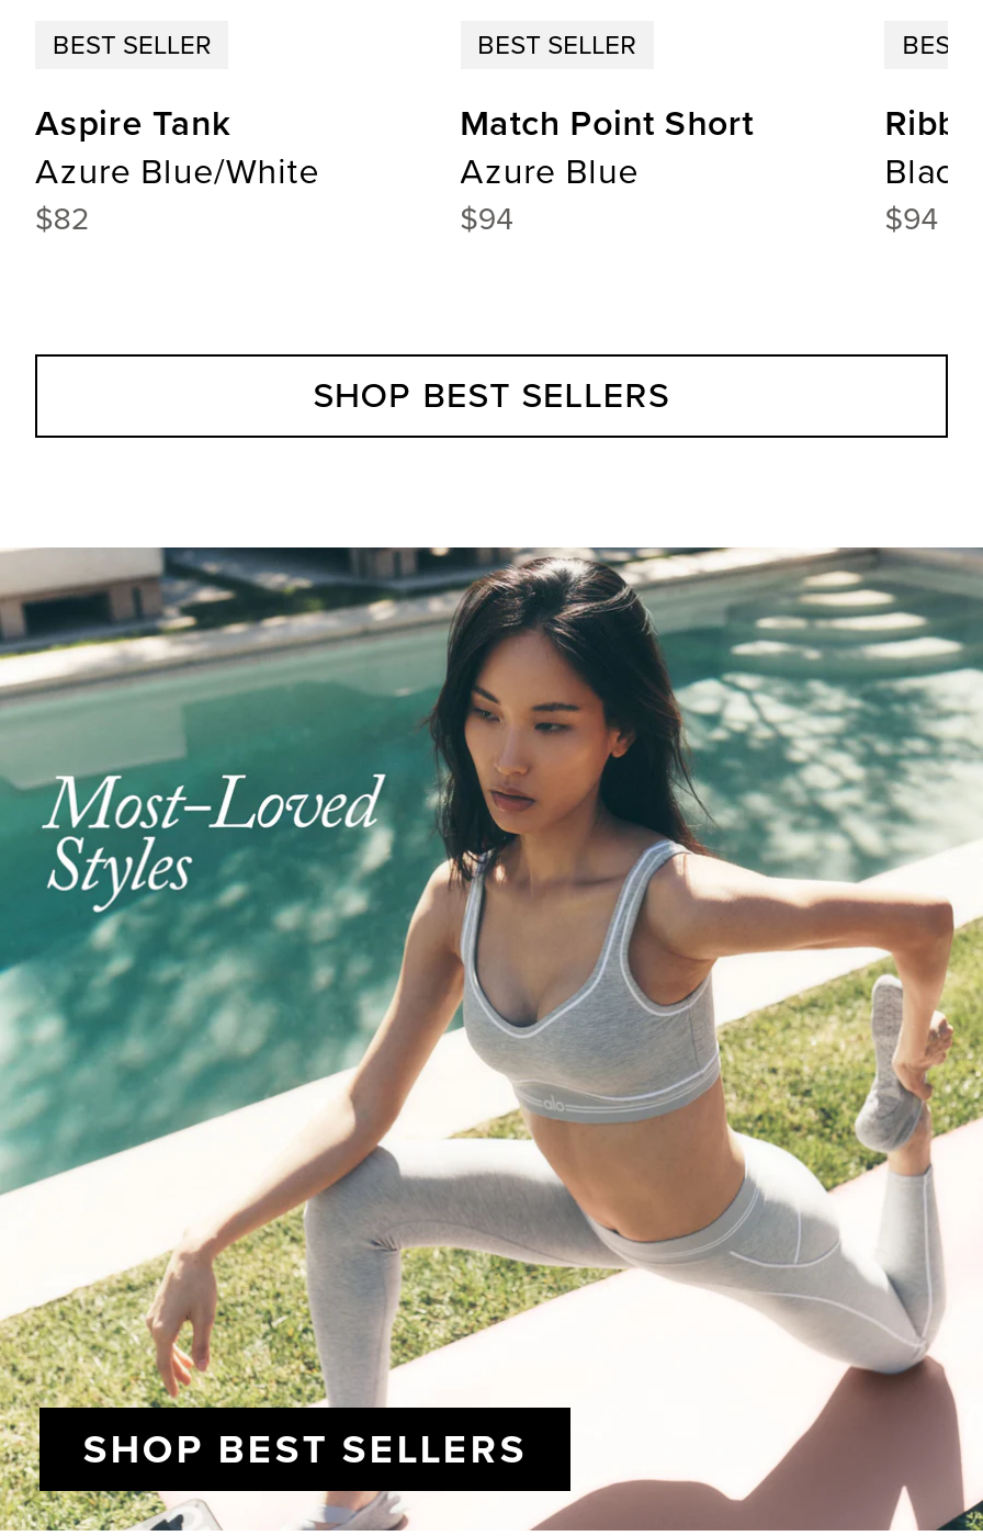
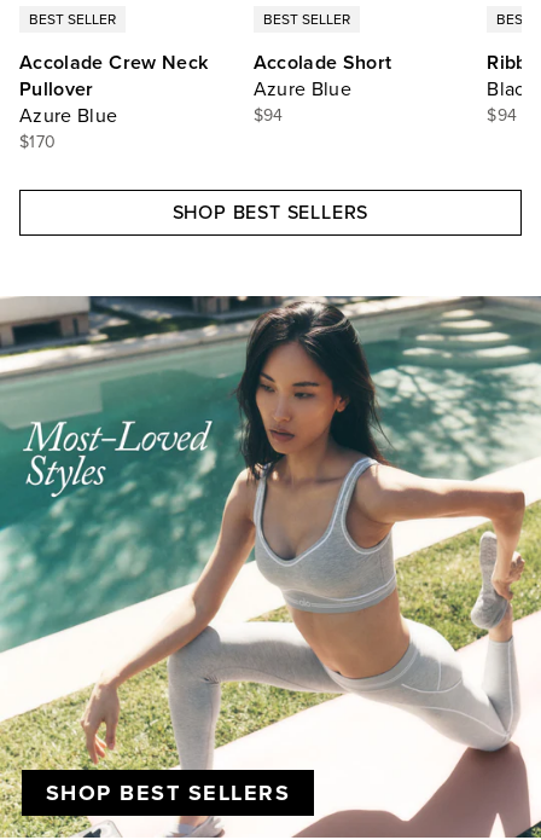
[35,102,319,238] Aspire Tank | Azure Blue/White | $82 -> [19,51,208,152] Accolade Crew Neck | Pullover | Azure Blue | $170
[460,102,754,146] Match Point Short -> [253,51,392,75] Accolade Short

